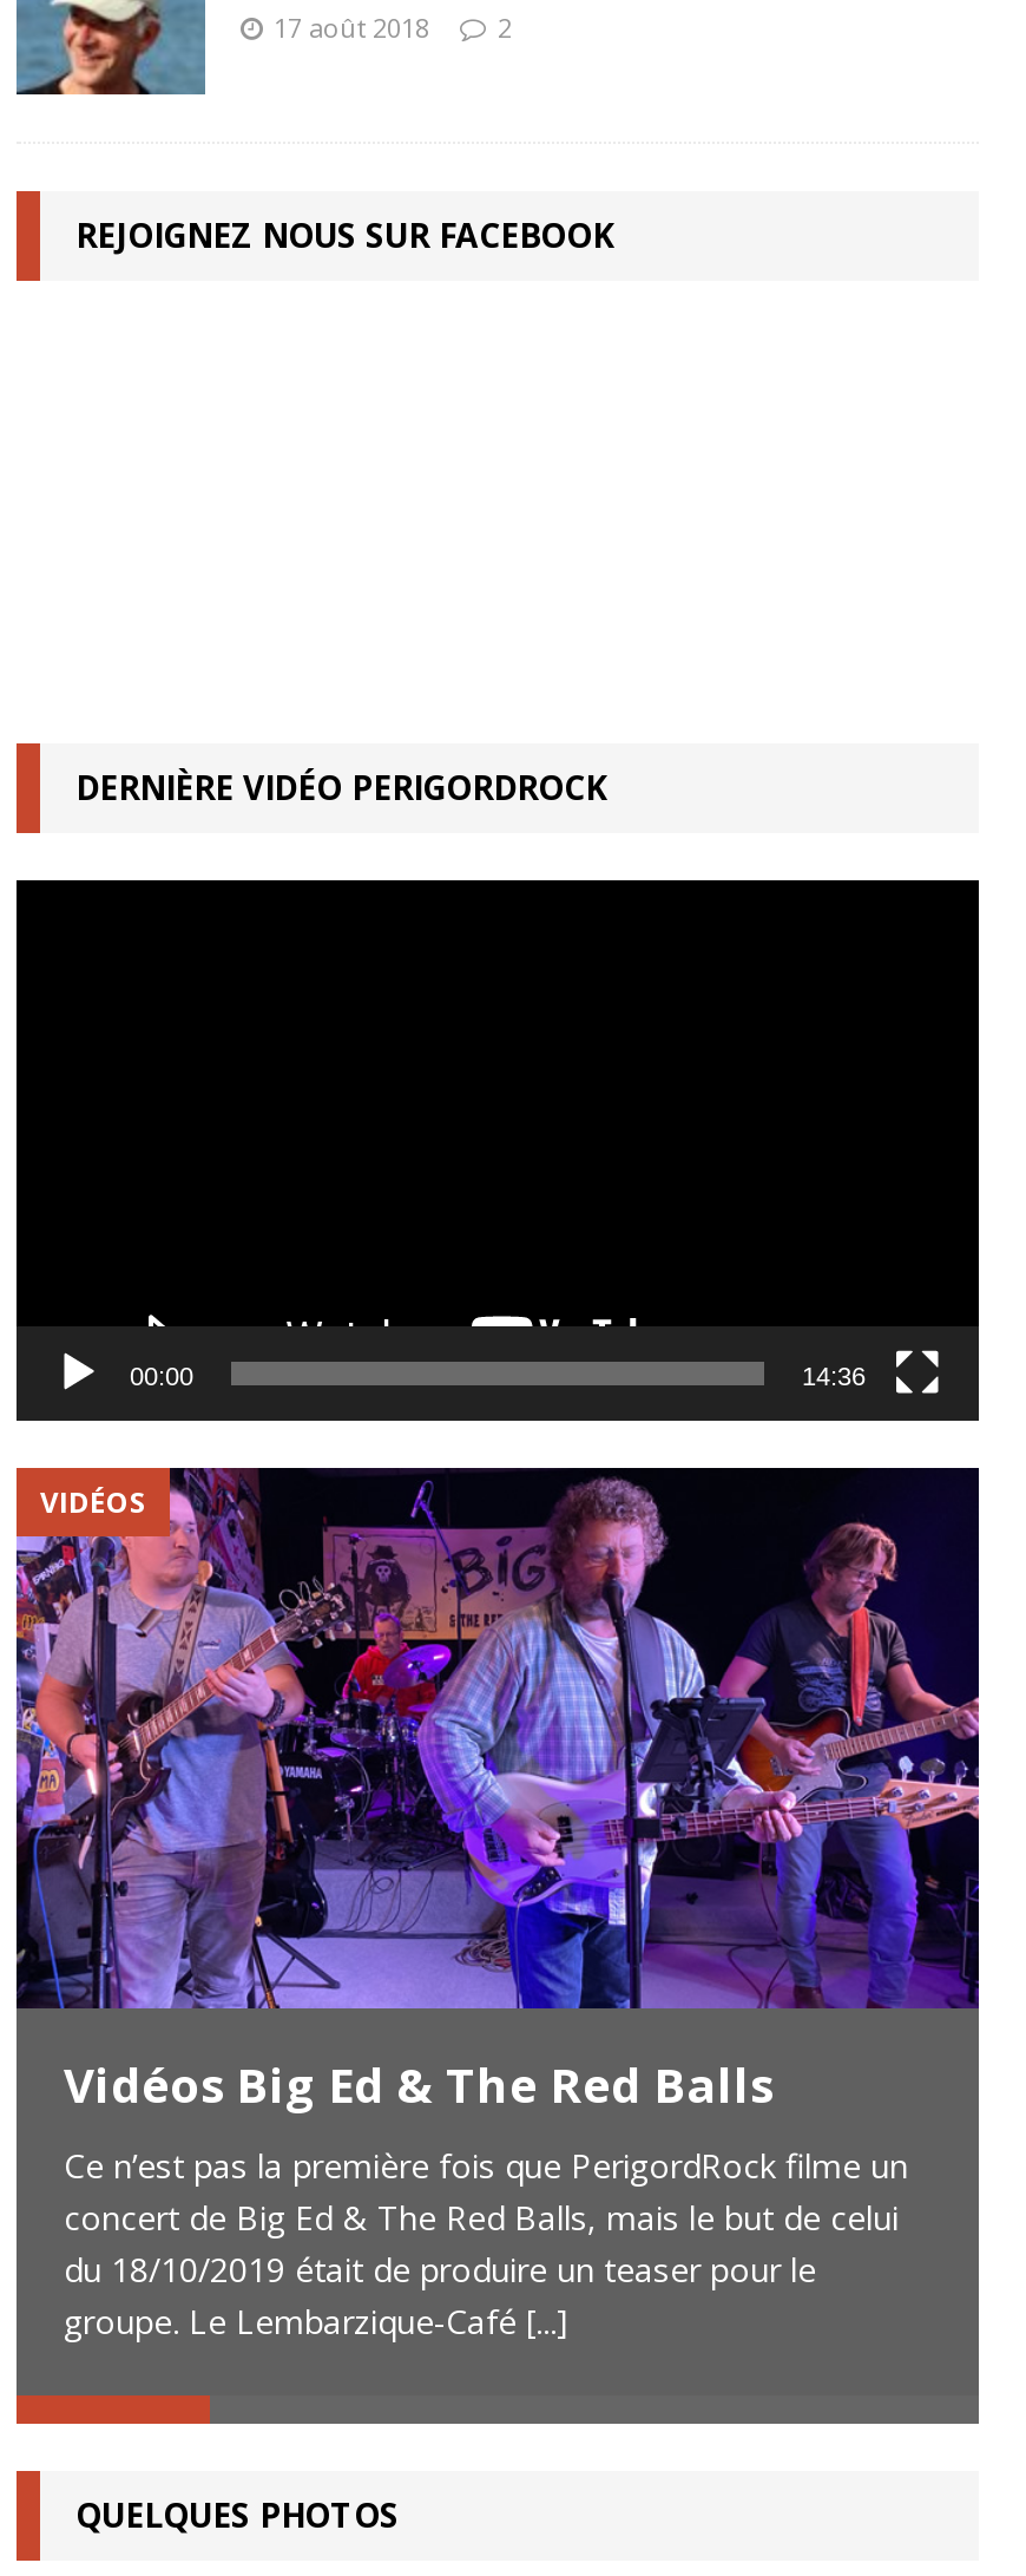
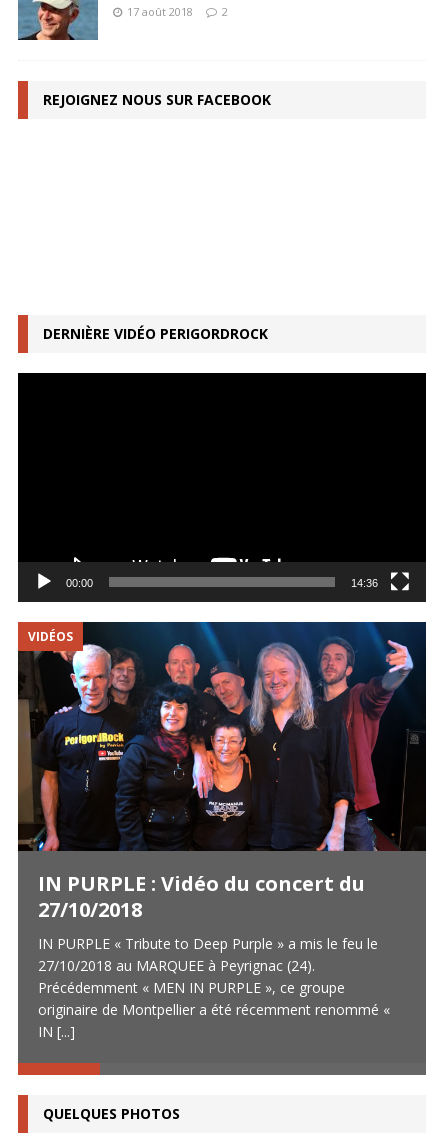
[14,1466,981,2344] [image] | Vidéos Big Ed & The Red Balls | Ce n’est pas la première fois que PerigordRock filme un | concert de Big Ed & The Red Balls, mais le but de celui | du 18/10/2019 était de produire un teaser pour le | groupe. Le Lembarzique-Café [...] -> [17,621,426,1041] [image] | IN PURPLE : Vidéo du concert du | 27/10/2018 | IN PURPLE « Tribute to Deep Purple » a mis le feu le | 27/10/2018 au MARQUEE à Peyrignac (24). | Précédemment « MEN IN PURPLE », ce groupe | originaire de Montpellier a été récemment renommé « | IN [...]

